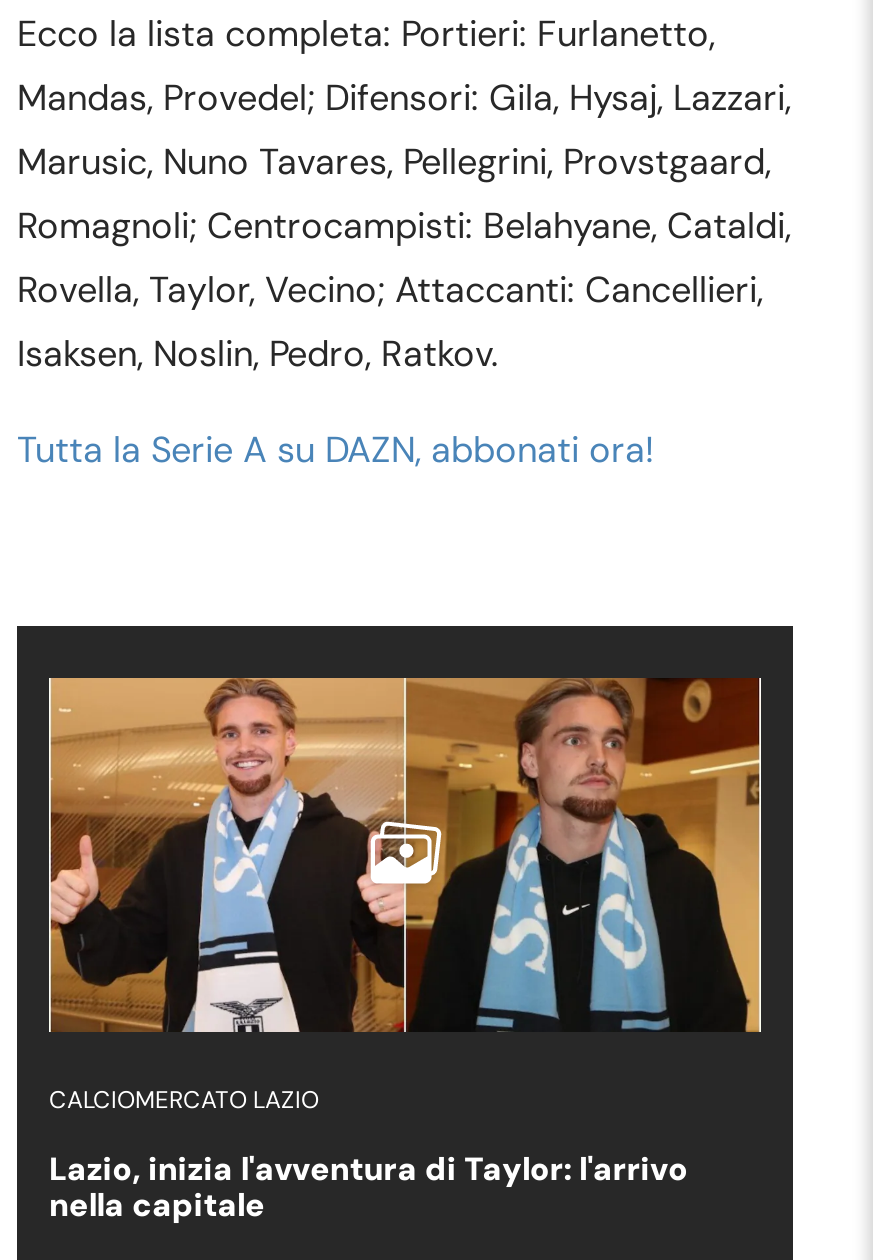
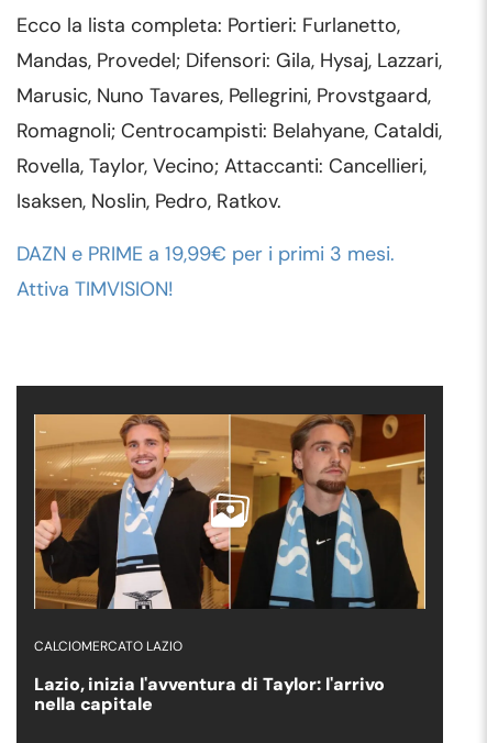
[17,426,653,474] Tutta la Serie A su DAZN, abbonati ora! -> [16,241,395,302] DAZN e PRIME a 19,99€ per i primi 3 mesi. | Attiva TIMVISION!

